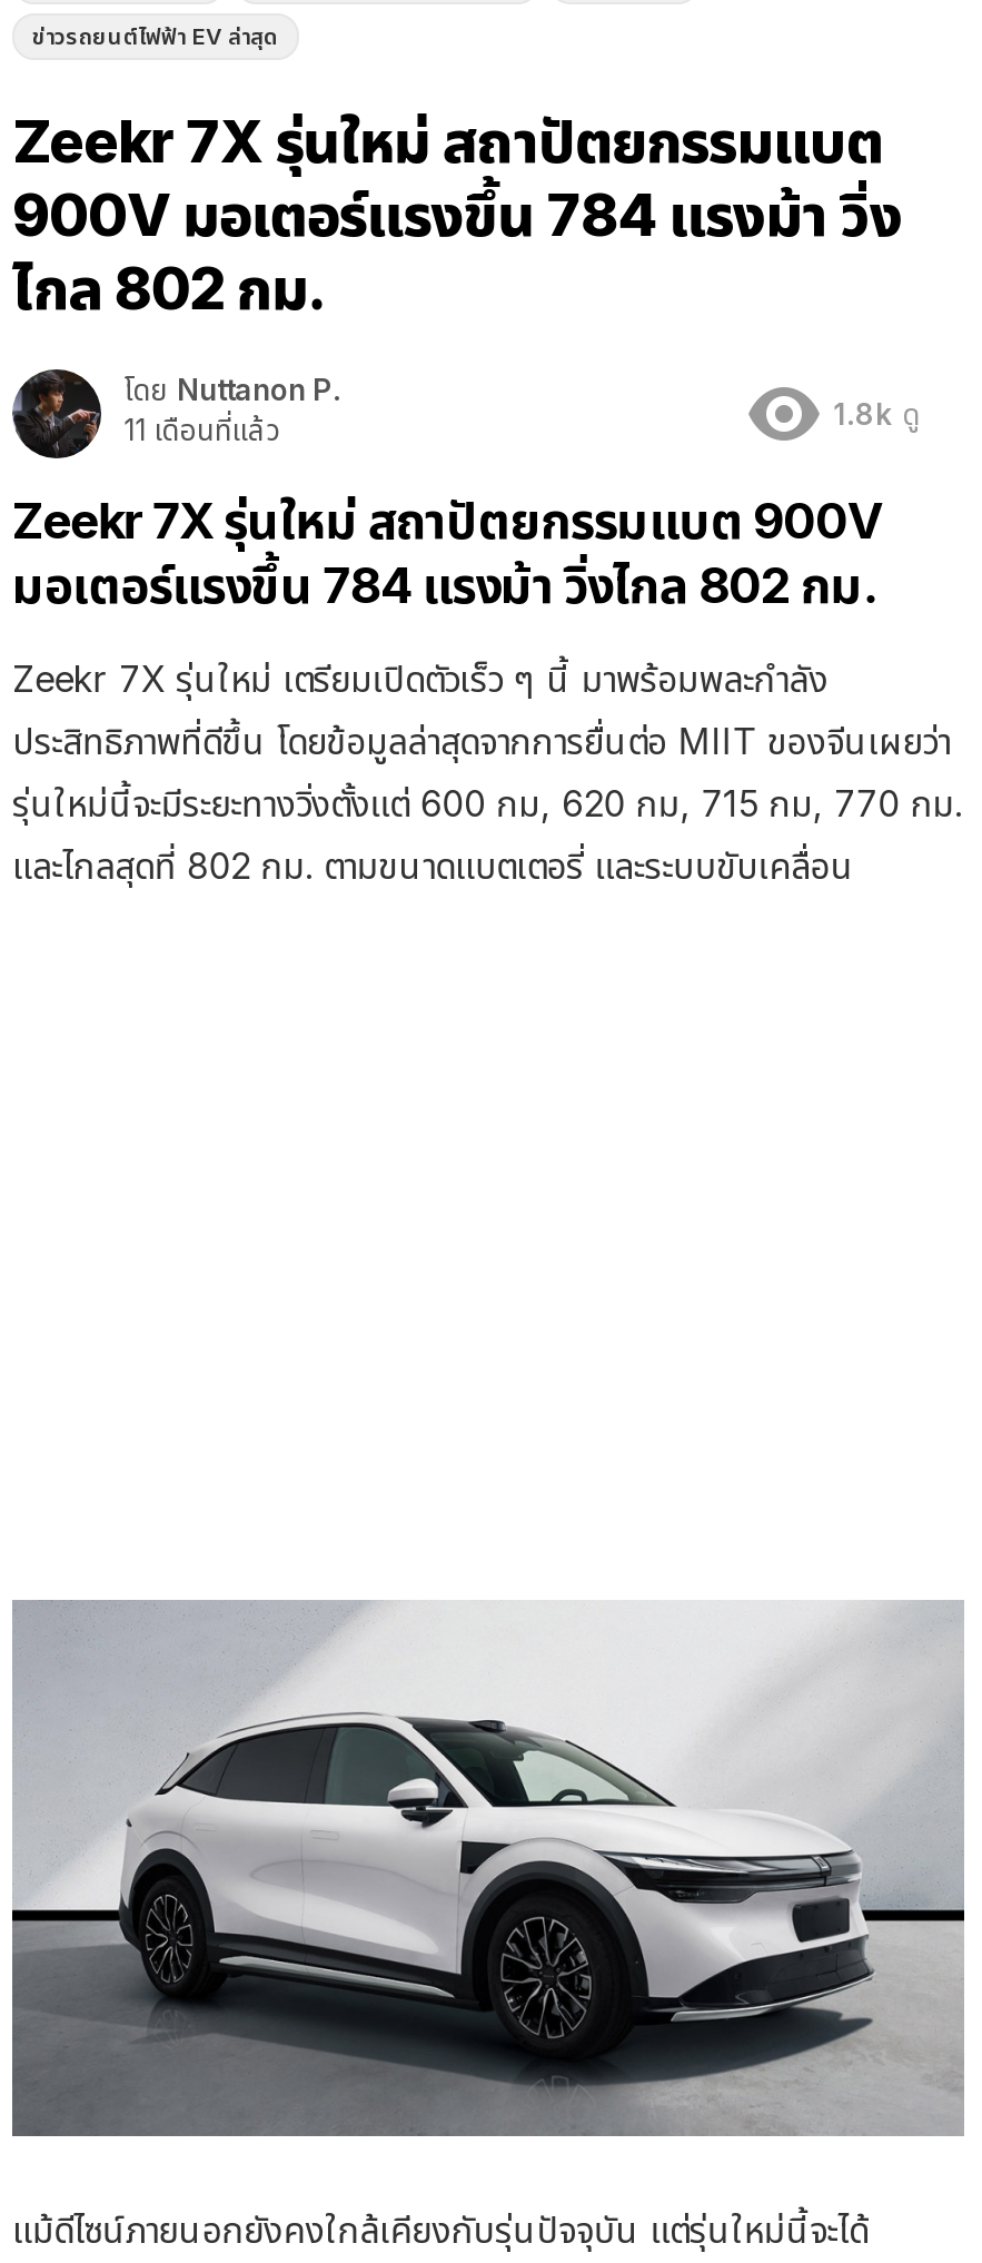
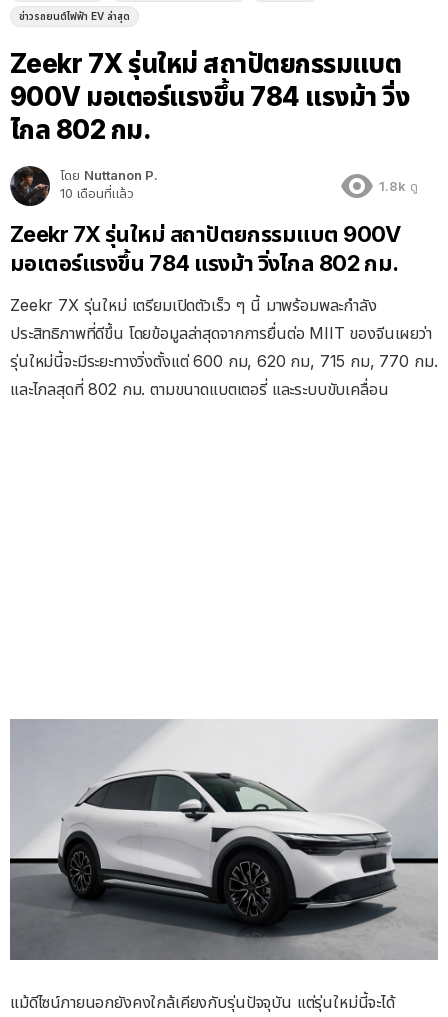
[123,412,281,447] 11 เดือนที่แล้ว -> [60,185,134,201] 10 เดือนที่แล้ว

